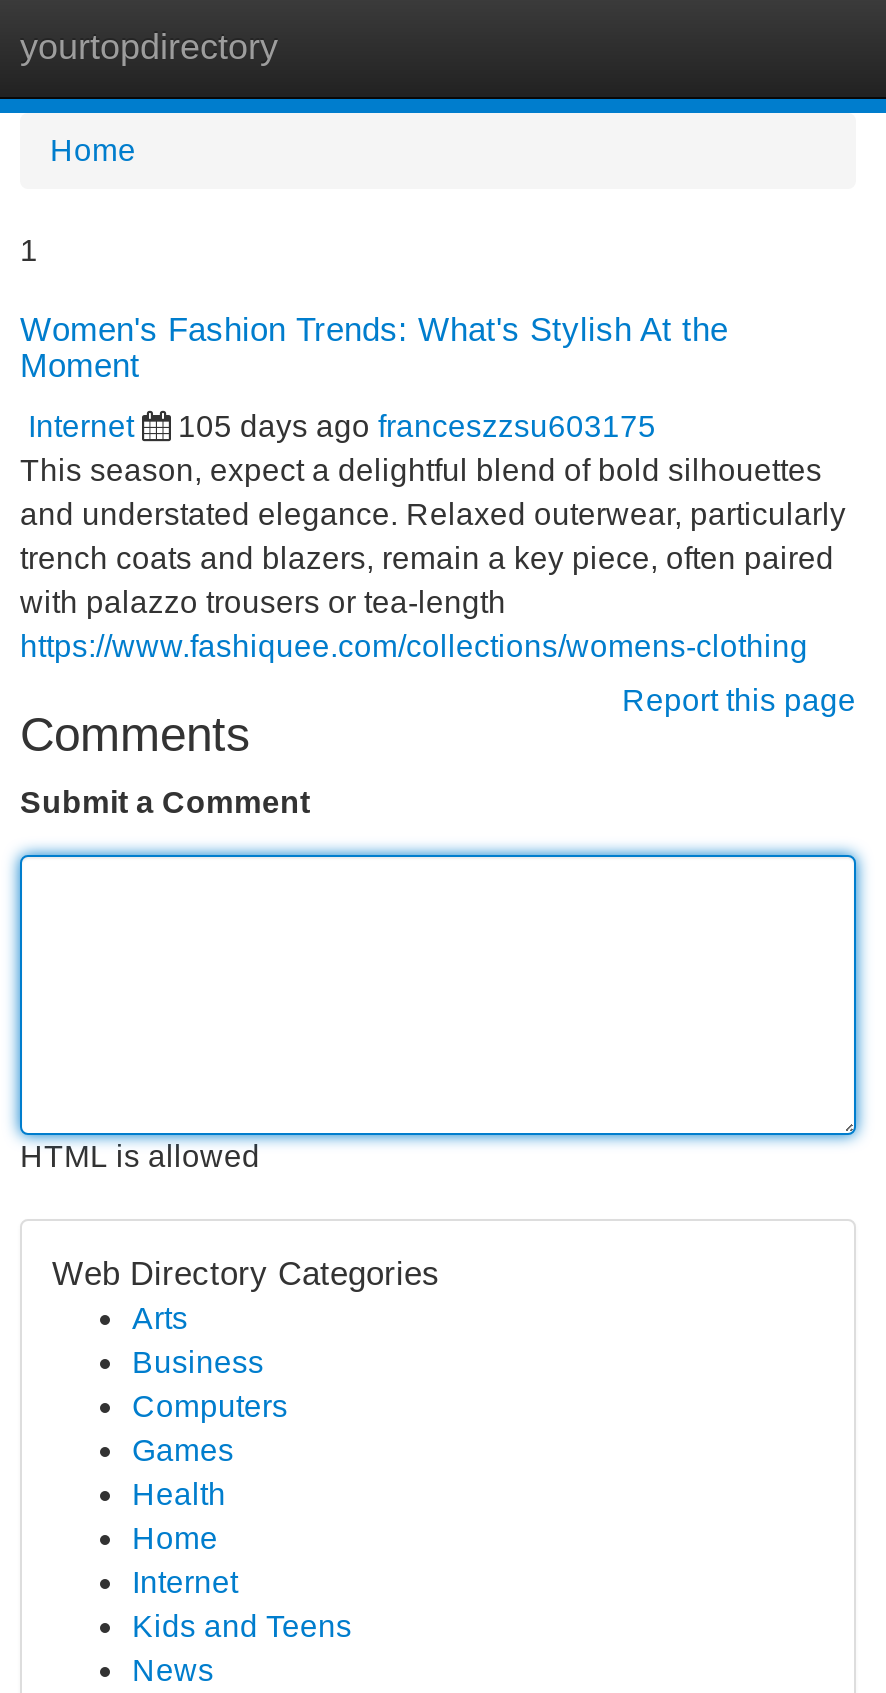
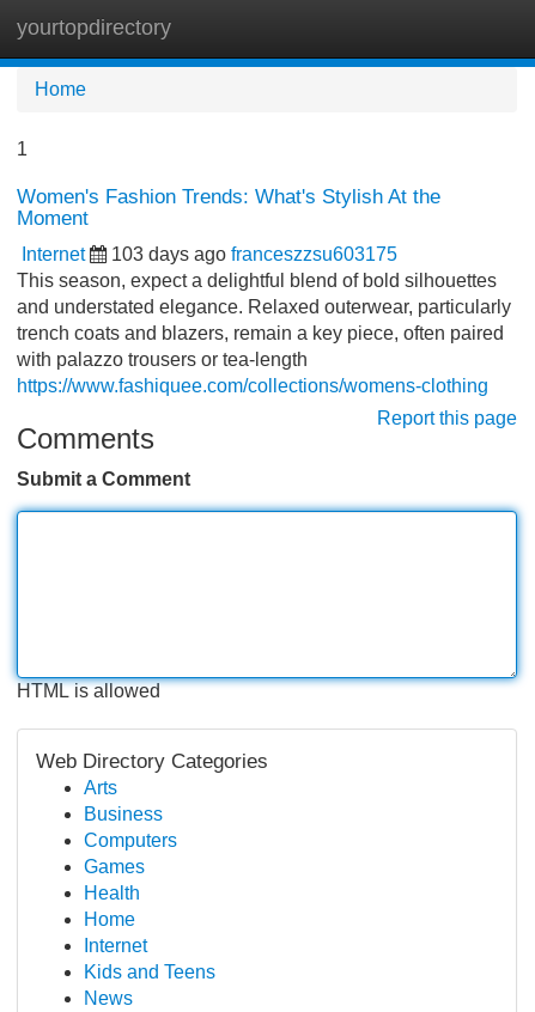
[178,409,656,443] 105 days ago franceszzsu603175 -> [111,244,397,264] 103 days ago franceszzsu603175

